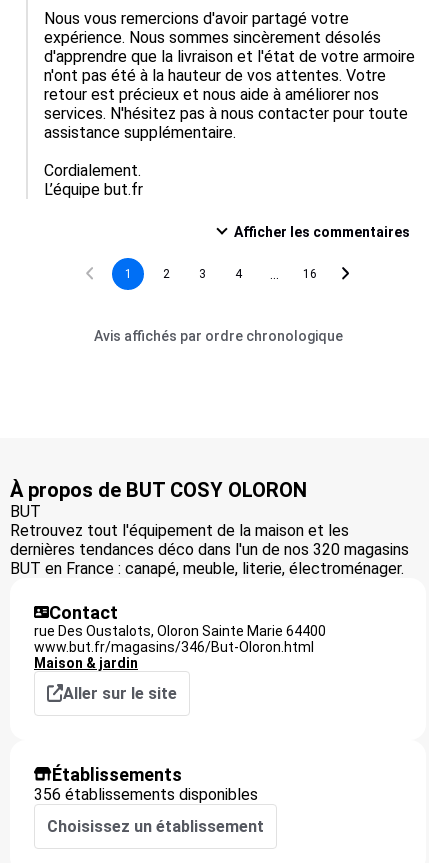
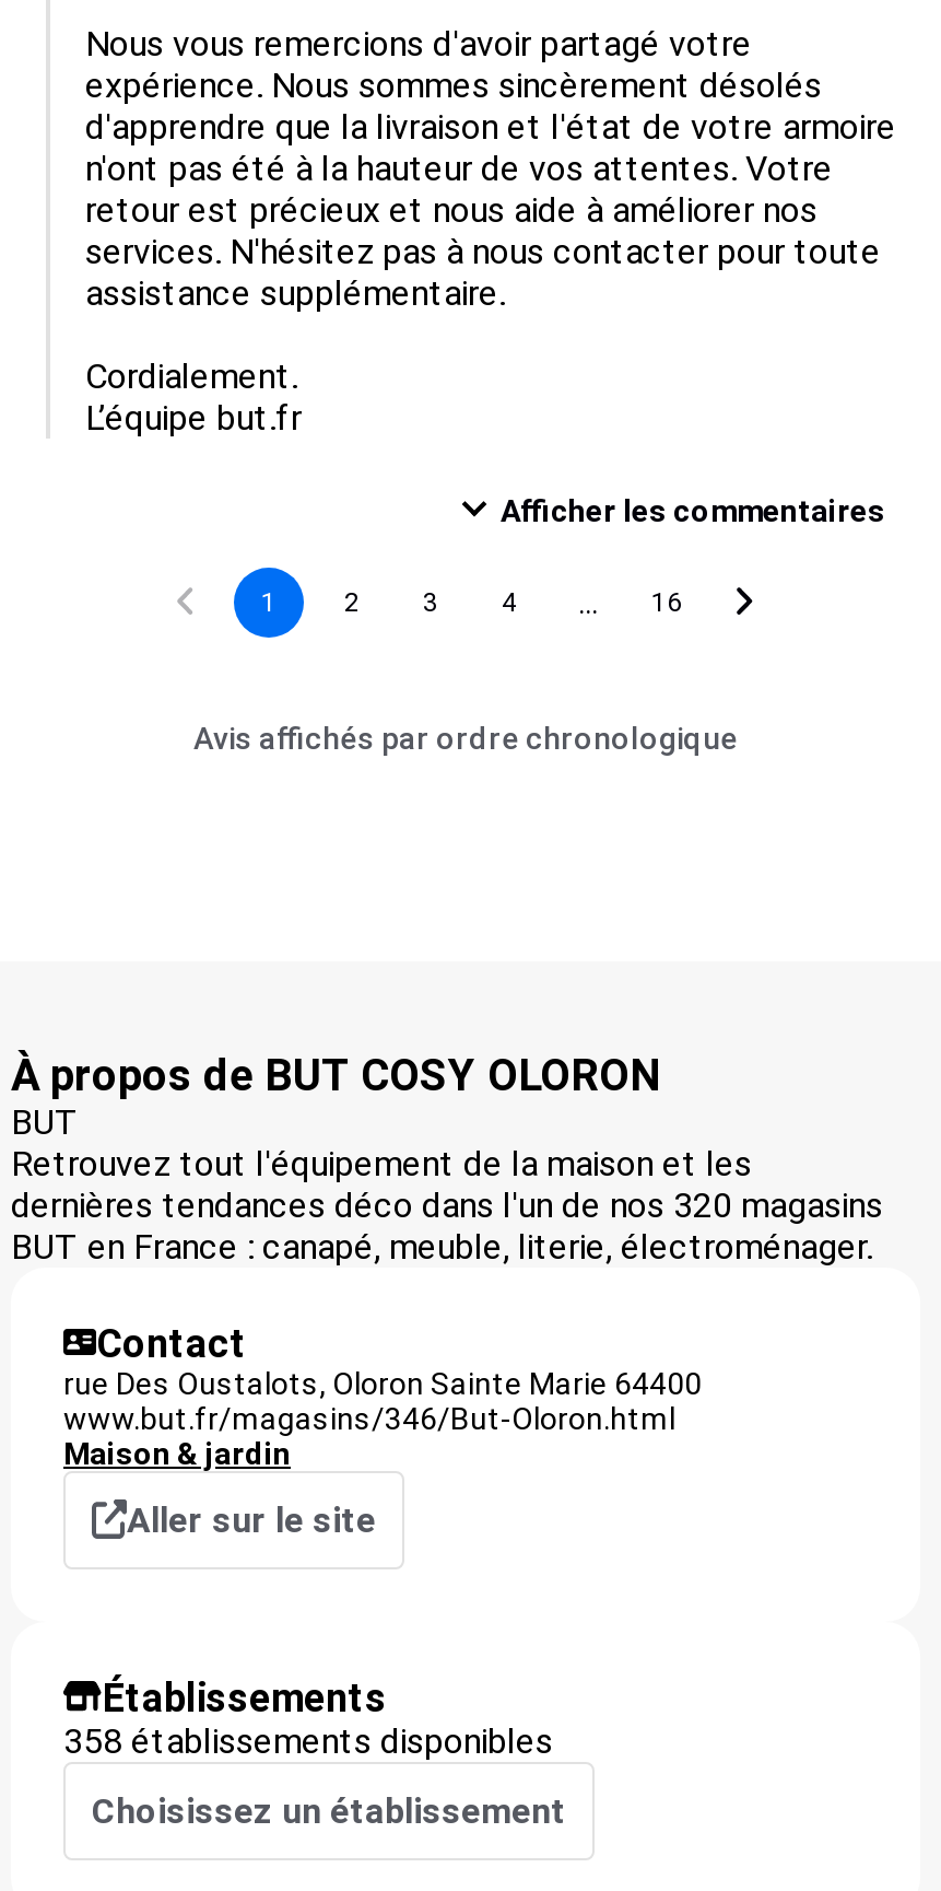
[34,784,258,803] 356 établissements disponibles -> [63,1719,553,1761] 358 établissements disponibles

